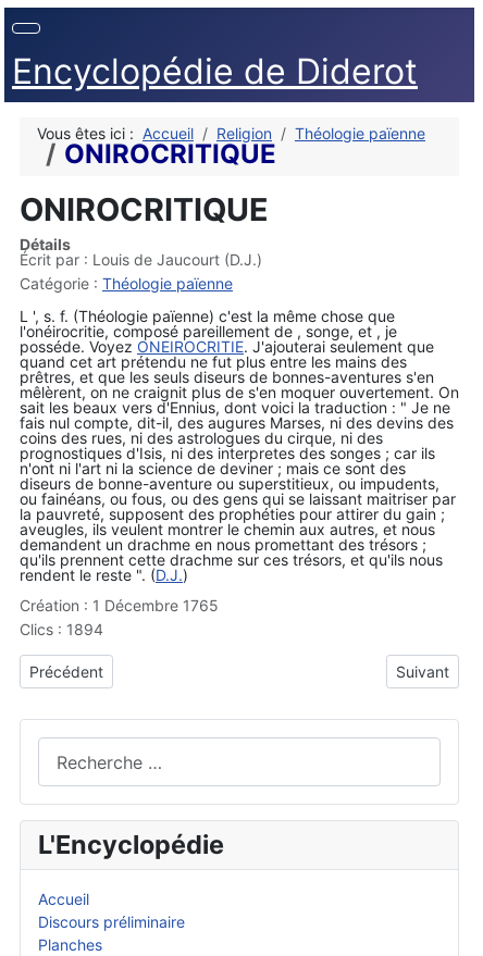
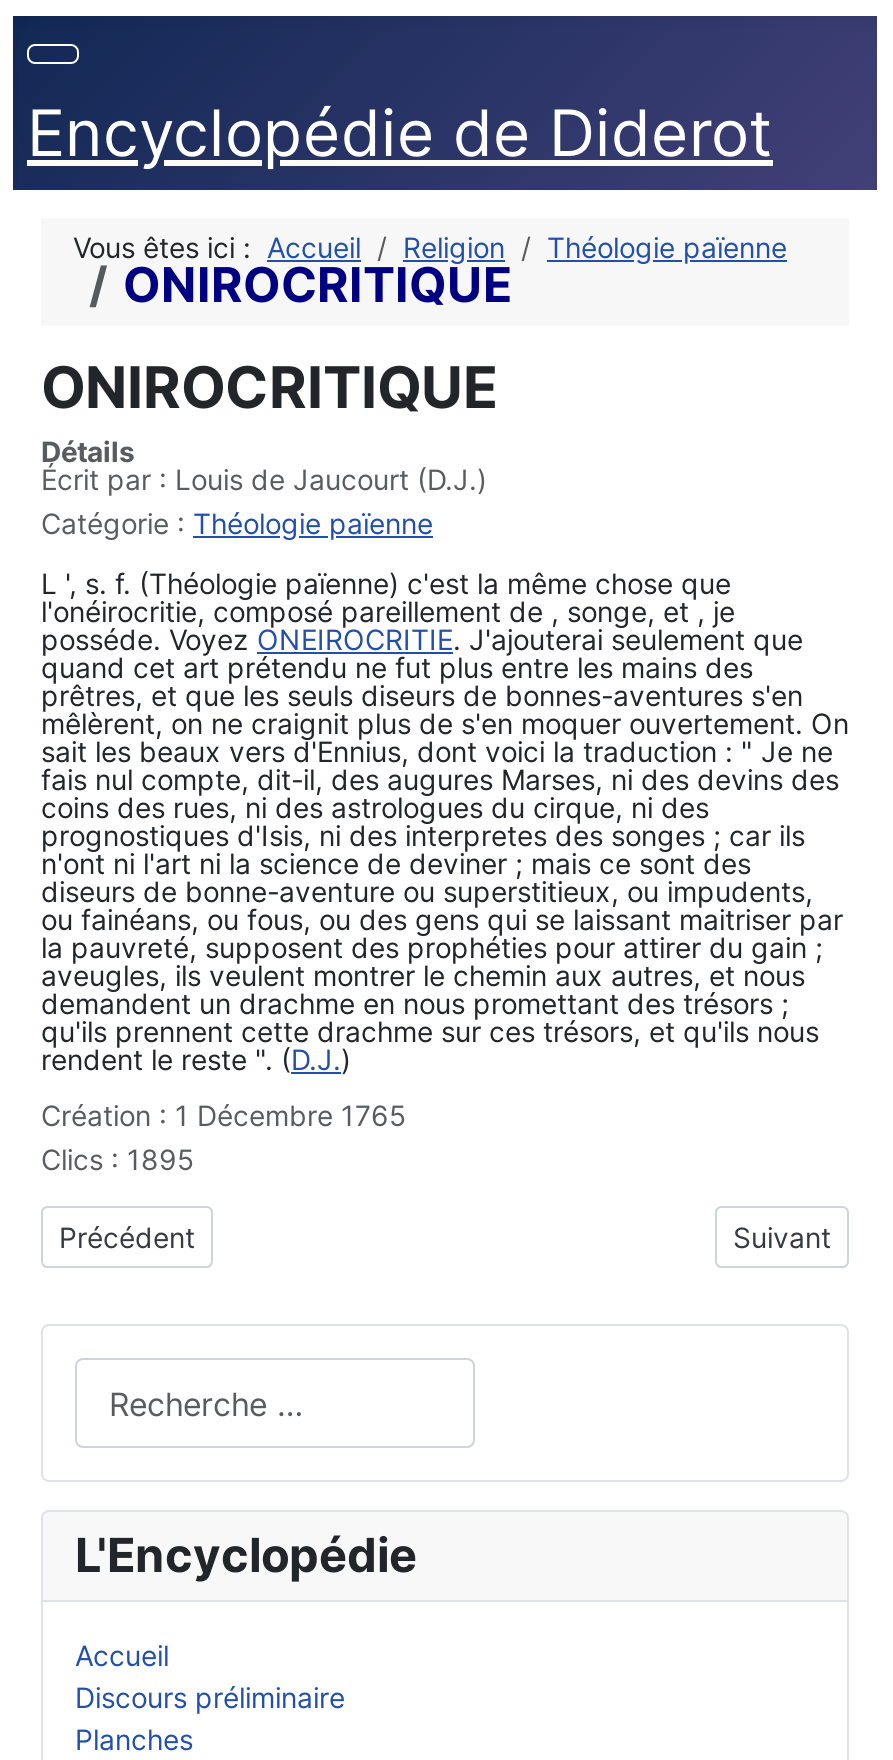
[20,620,103,638] Clics : 1894 -> [41,1142,195,1176] Clics : 1895

